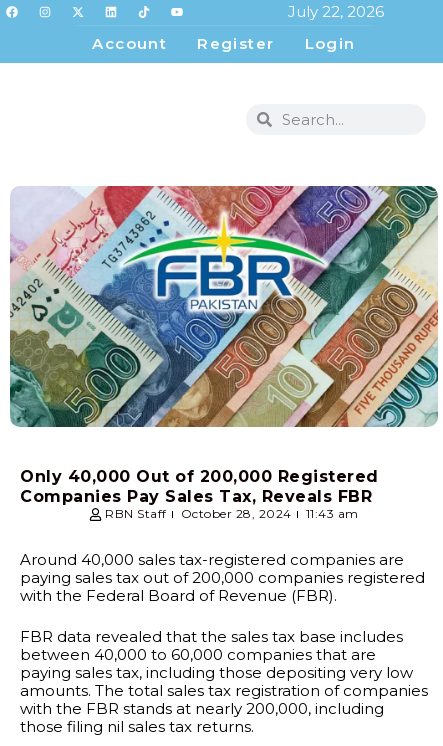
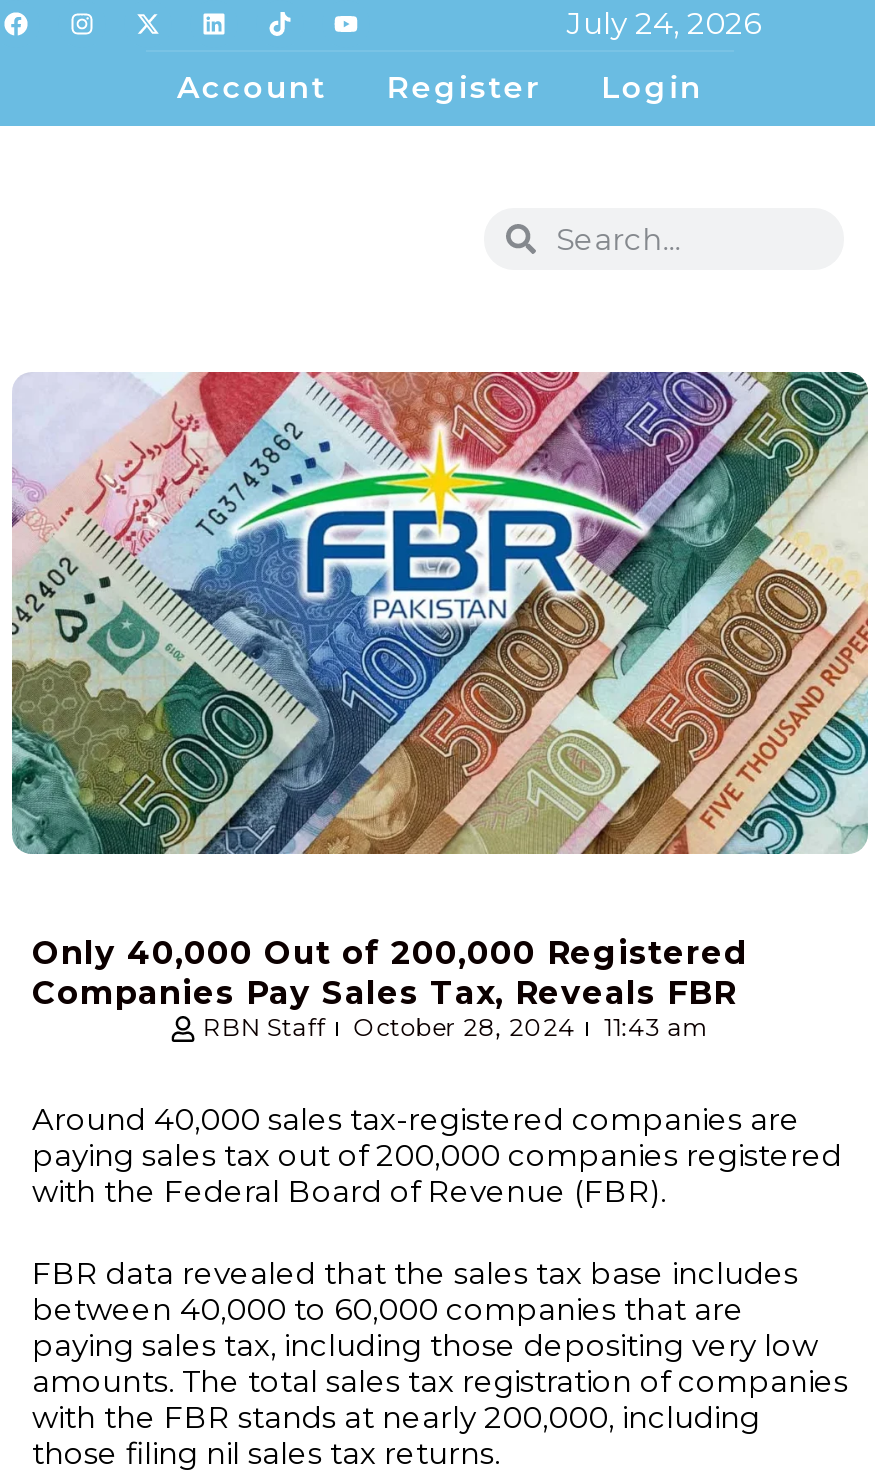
[288,2,384,21] July 22, 2026 -> [567,4,761,42] July 24, 2026

